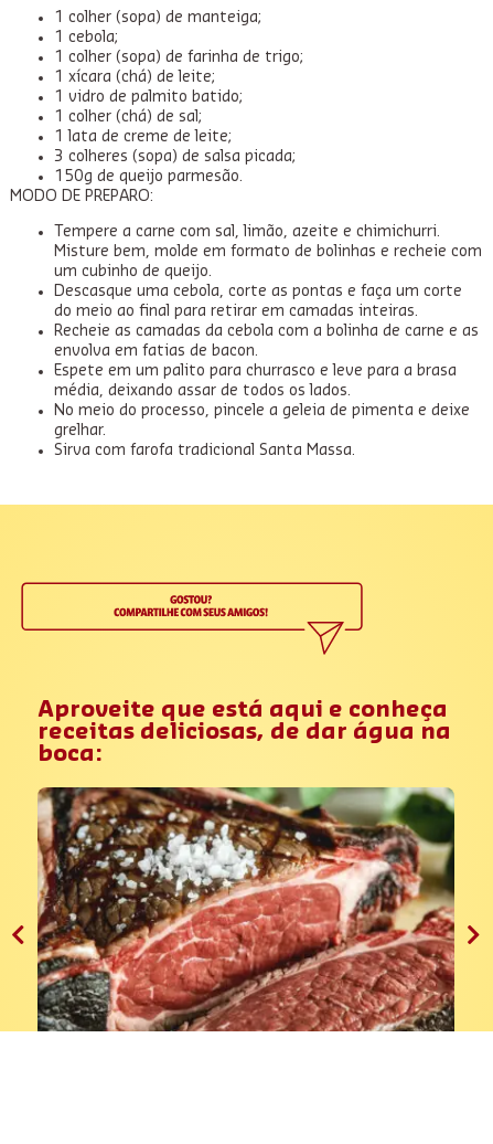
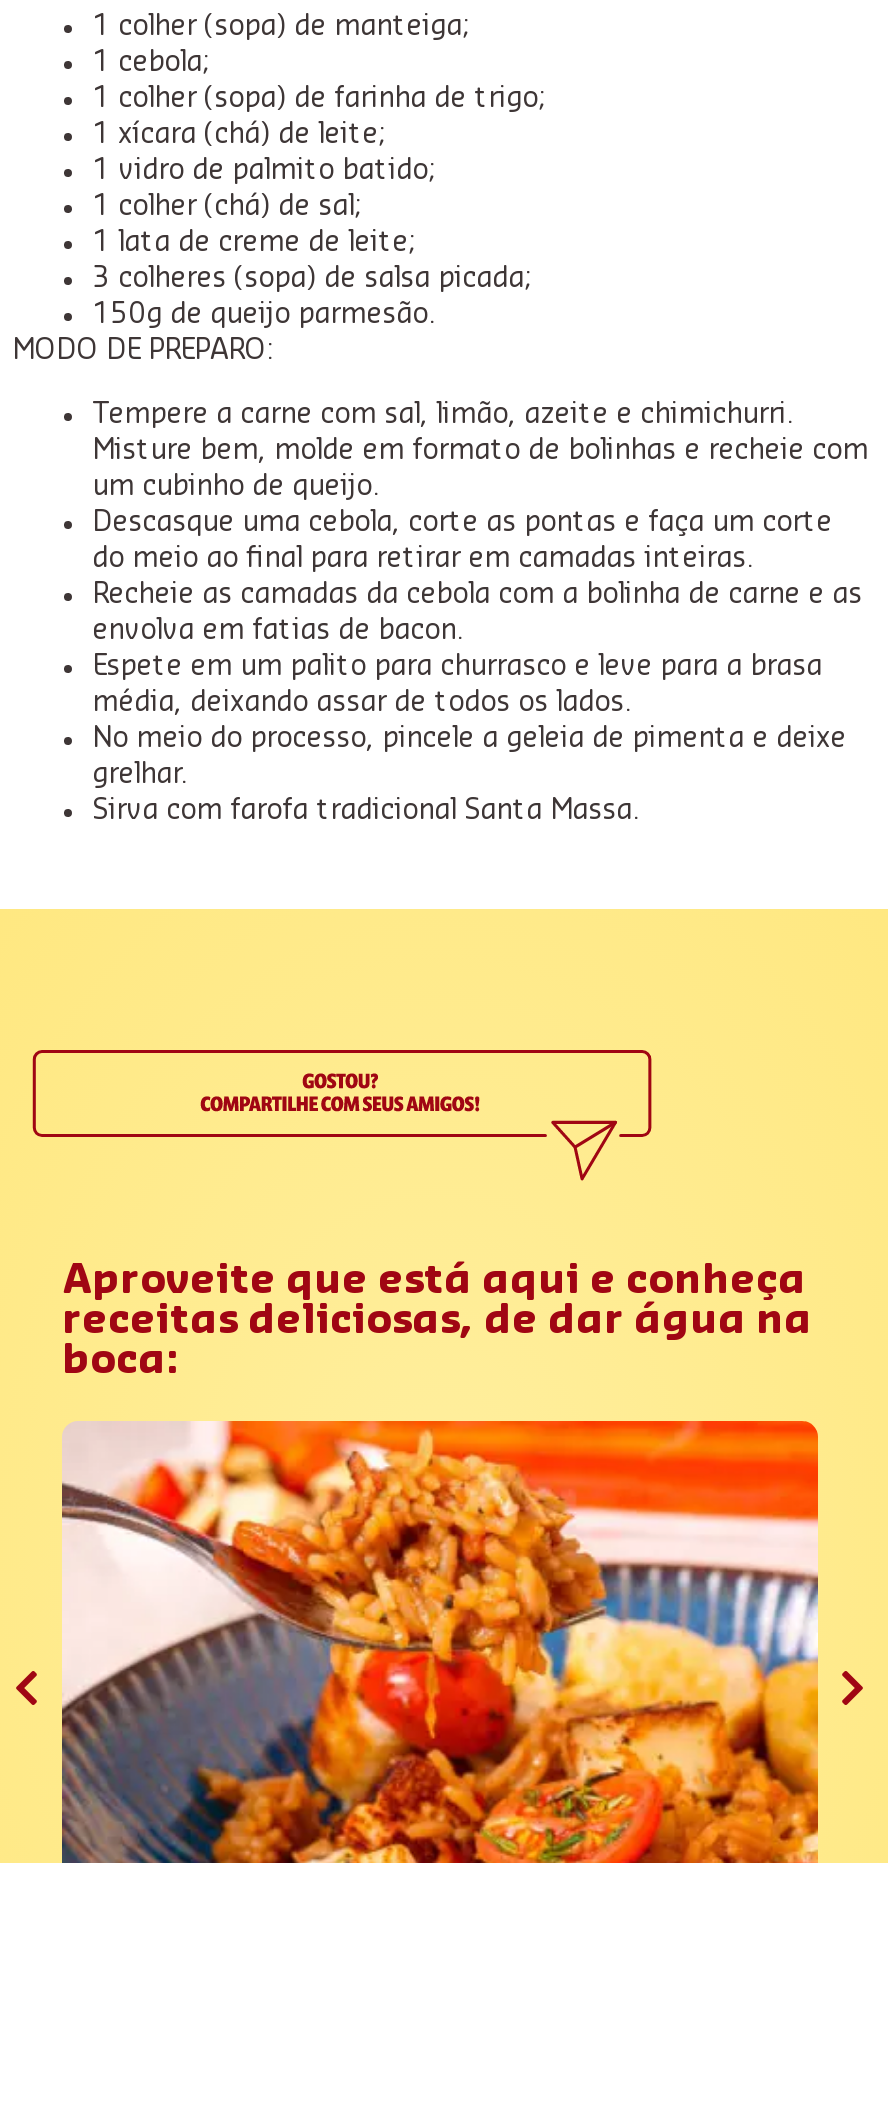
[36,786,456,1032] [image] -> [60,1419,820,1865] [image]

